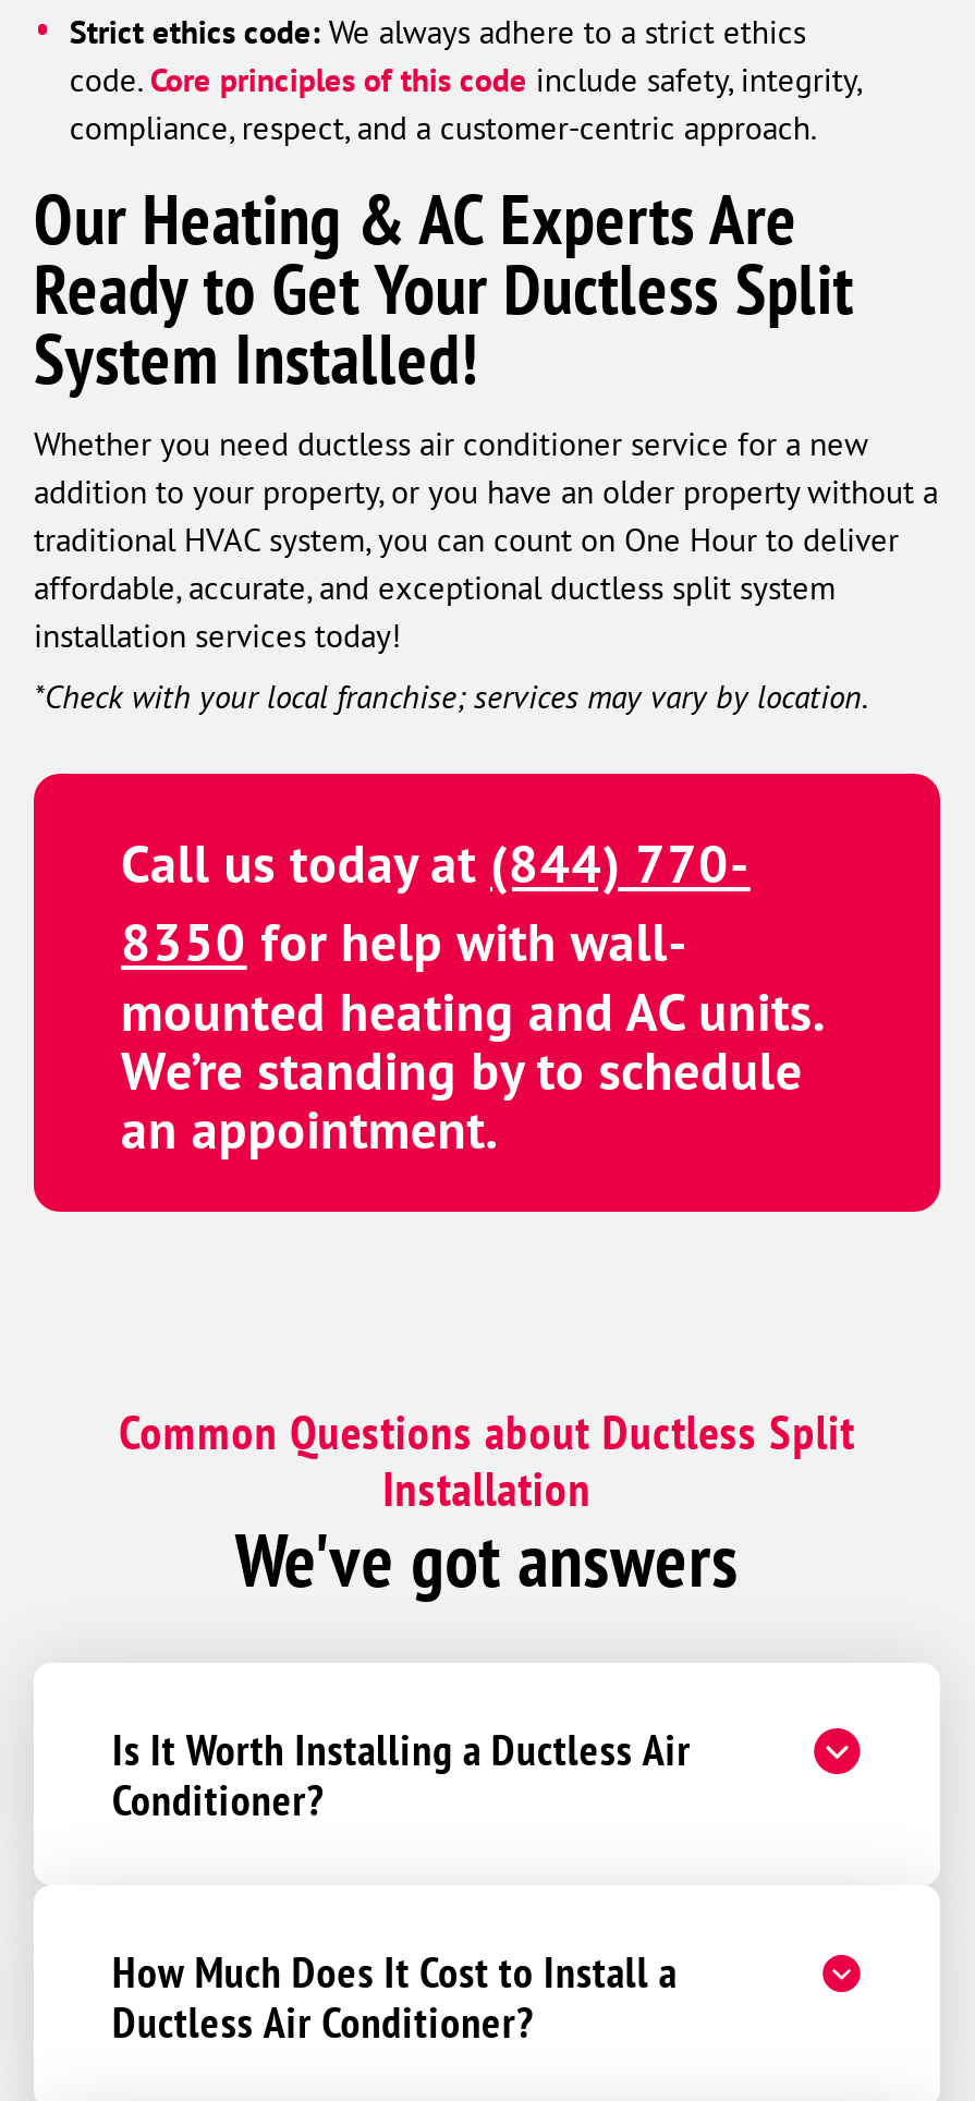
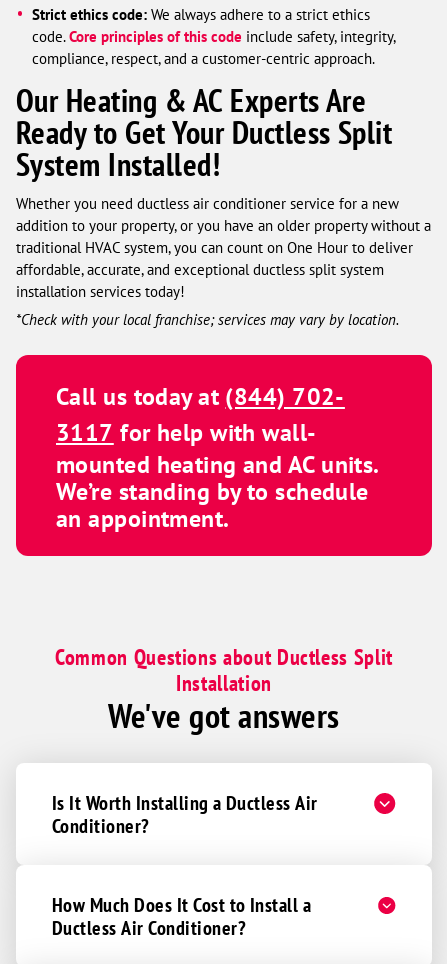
[121,830,750,898] Call us today at (844) 770- -> [56,381,345,412] Call us today at (844) 702-
[121,909,689,976] 8350 for help with wall- -> [56,417,317,448] 3117 for help with wall-

